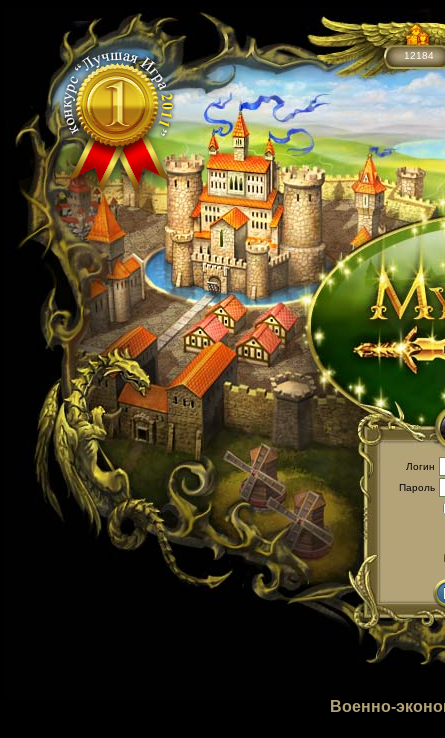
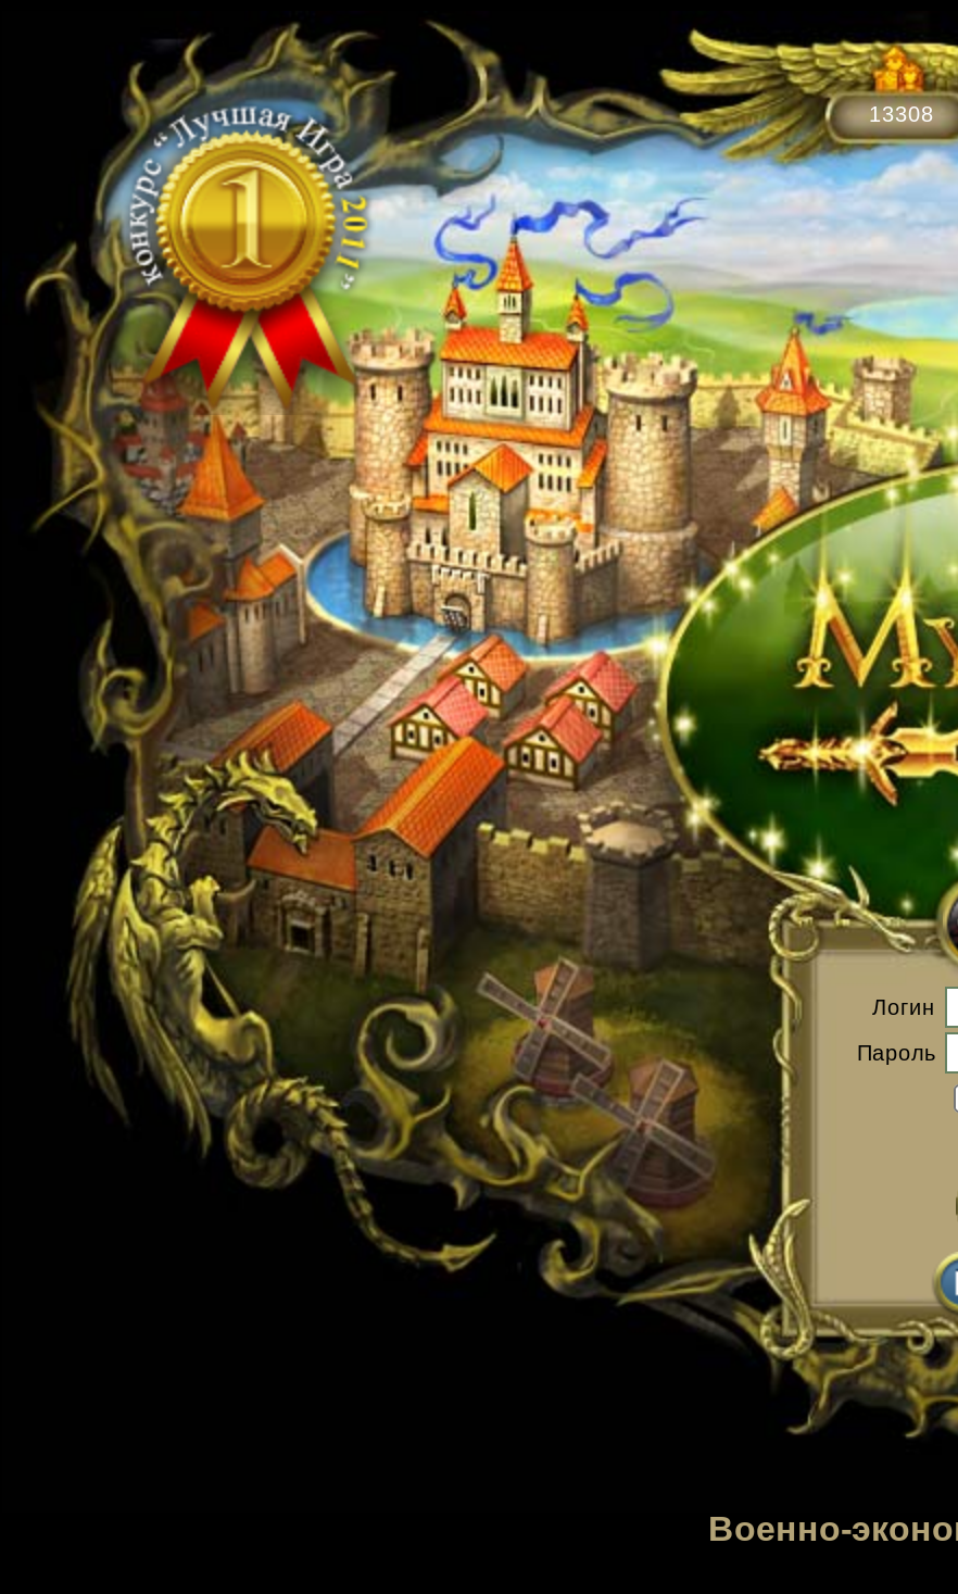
[404,50,434,61] 12184 -> [869,102,934,126] 13308

